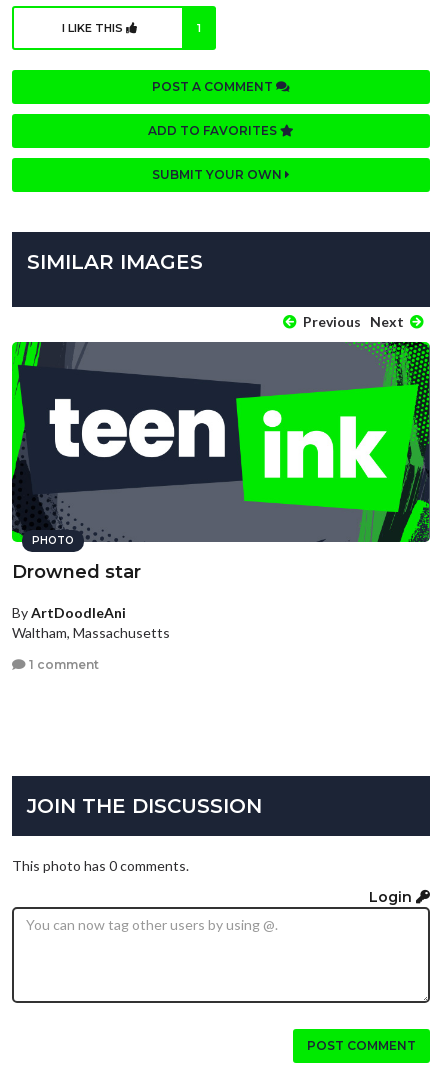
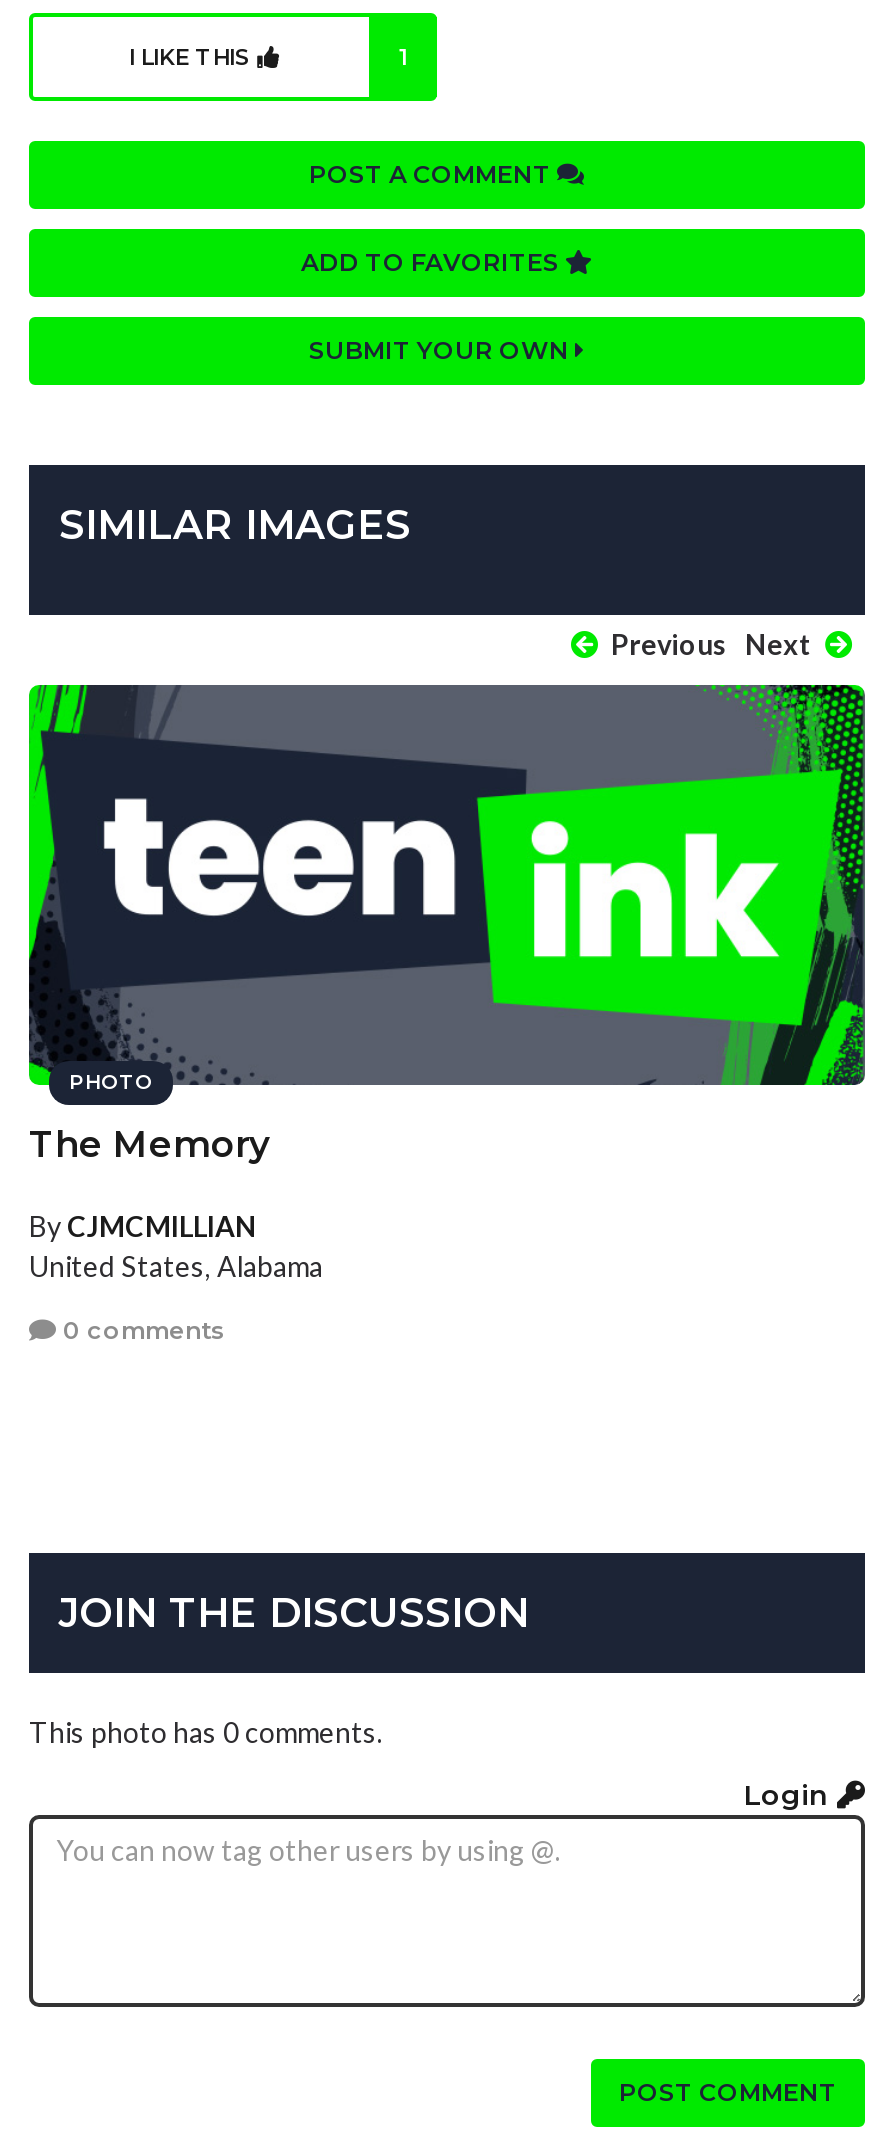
[12,561,141,583] Drowned star -> [29,1124,269,1168] The Memory
[12,604,170,641] By ArtDoodleAni | Waltham, Massachusetts -> [29,1210,323,1284] By CJMCMILLIAN | United States, Alabama
[26,657,99,672] 1 comment -> [57,1315,225,1345] 0 comments

